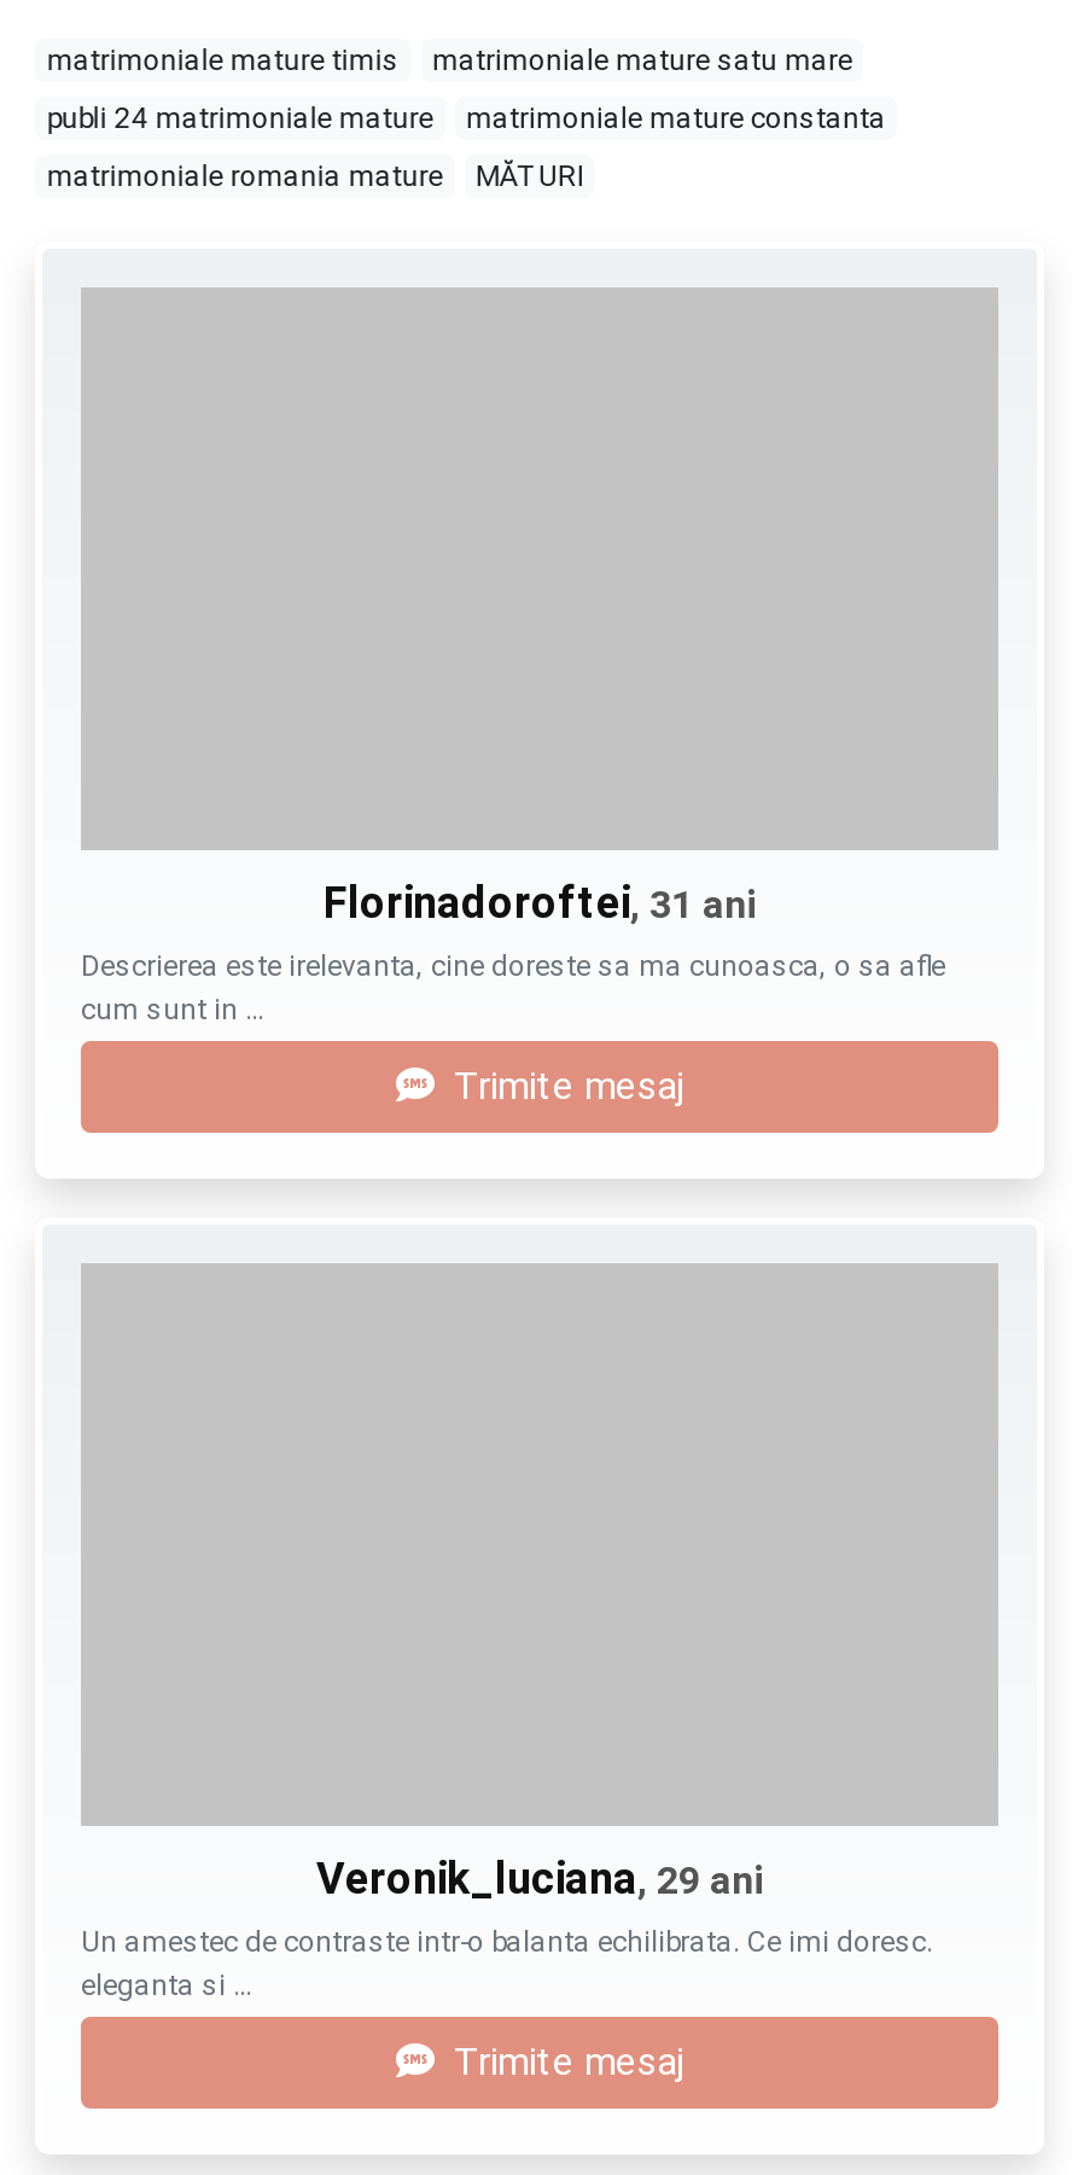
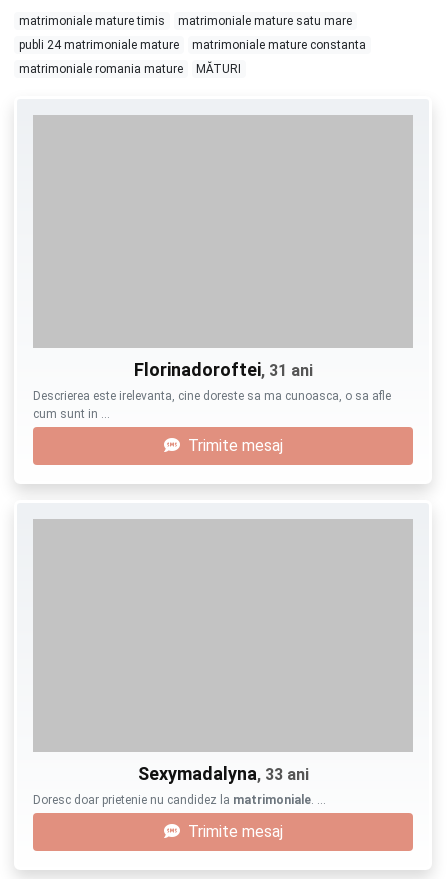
[81,1853,933,2002] Veronik_luciana, 29 ani | Un amestec de contraste intr-o balanta echilibrata. Ce imi doresc. | eleganta si … -> [33,763,326,807] Sexymadalyna, 33 ani | Doresc doar prietenie nu candidez la matrimoniale. …

